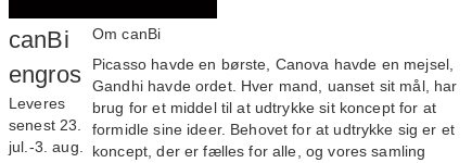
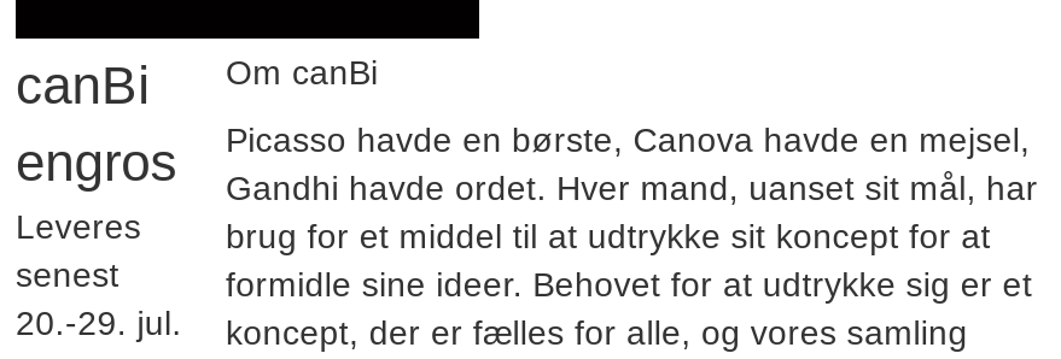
[9,116,83,155] senest 23. | jul.‑3. aug. -> [16,255,182,342] senest | 20.‑29. jul.

